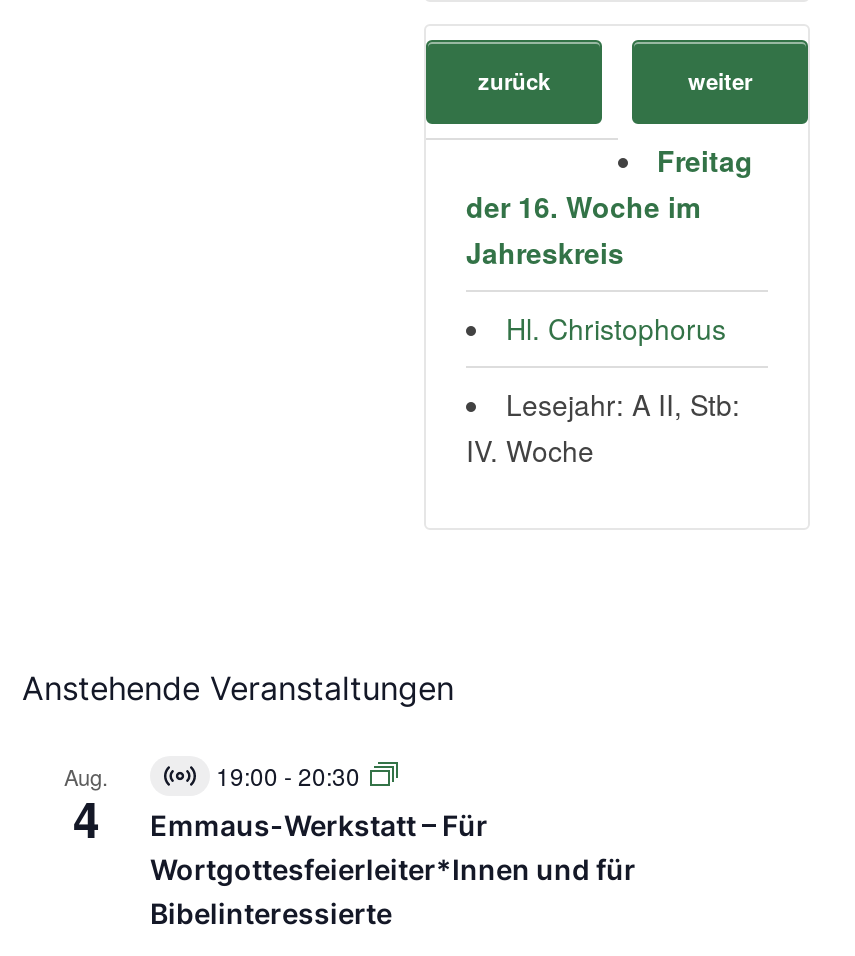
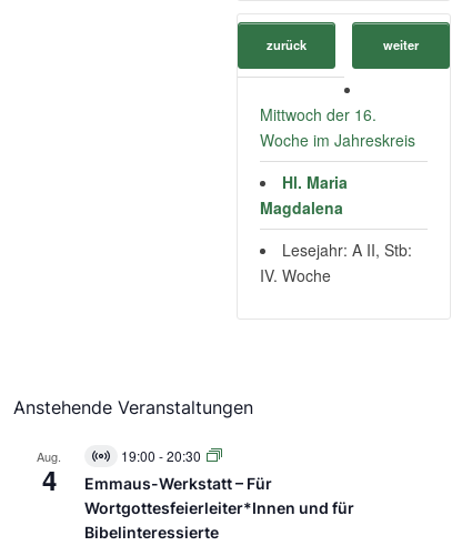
[466,140,753,272] Freitag | der 16. Woche im | Jahreskreis -> [260,103,415,151] Mittwoch der 16. | Woche im Jahreskreis
[506,308,726,348] Hl. Christophorus -> [260,171,348,219] Hl. Maria | Magdalena

